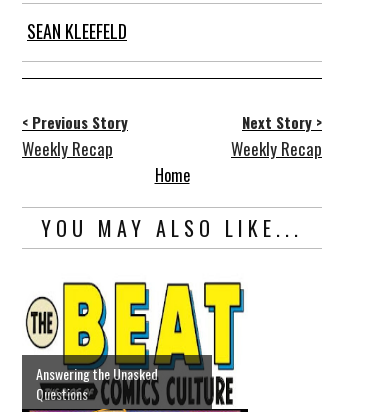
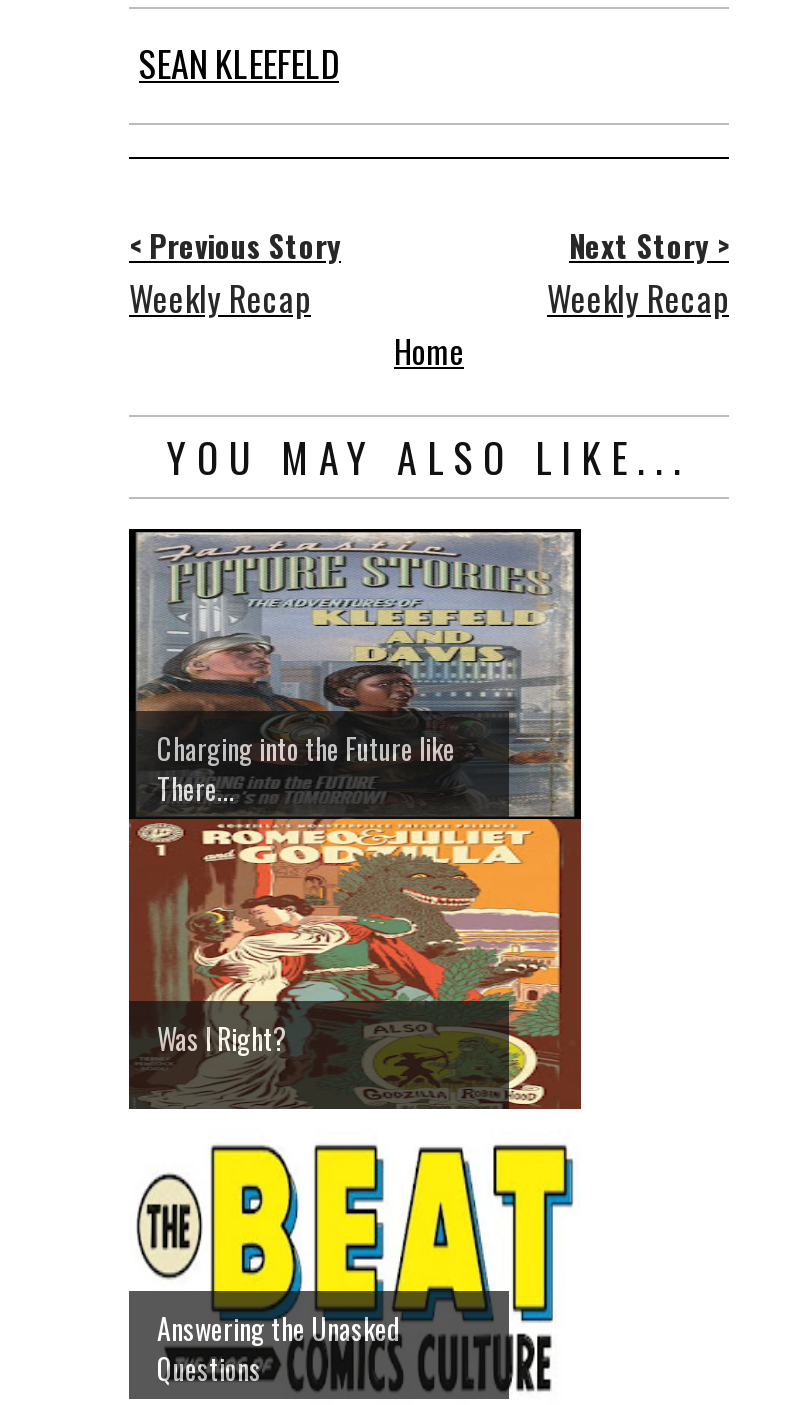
none -> [127,527,583,1111] [image] | Charging into the Future like | There...
none -> [157,1016,287,1058] Was I Right?

